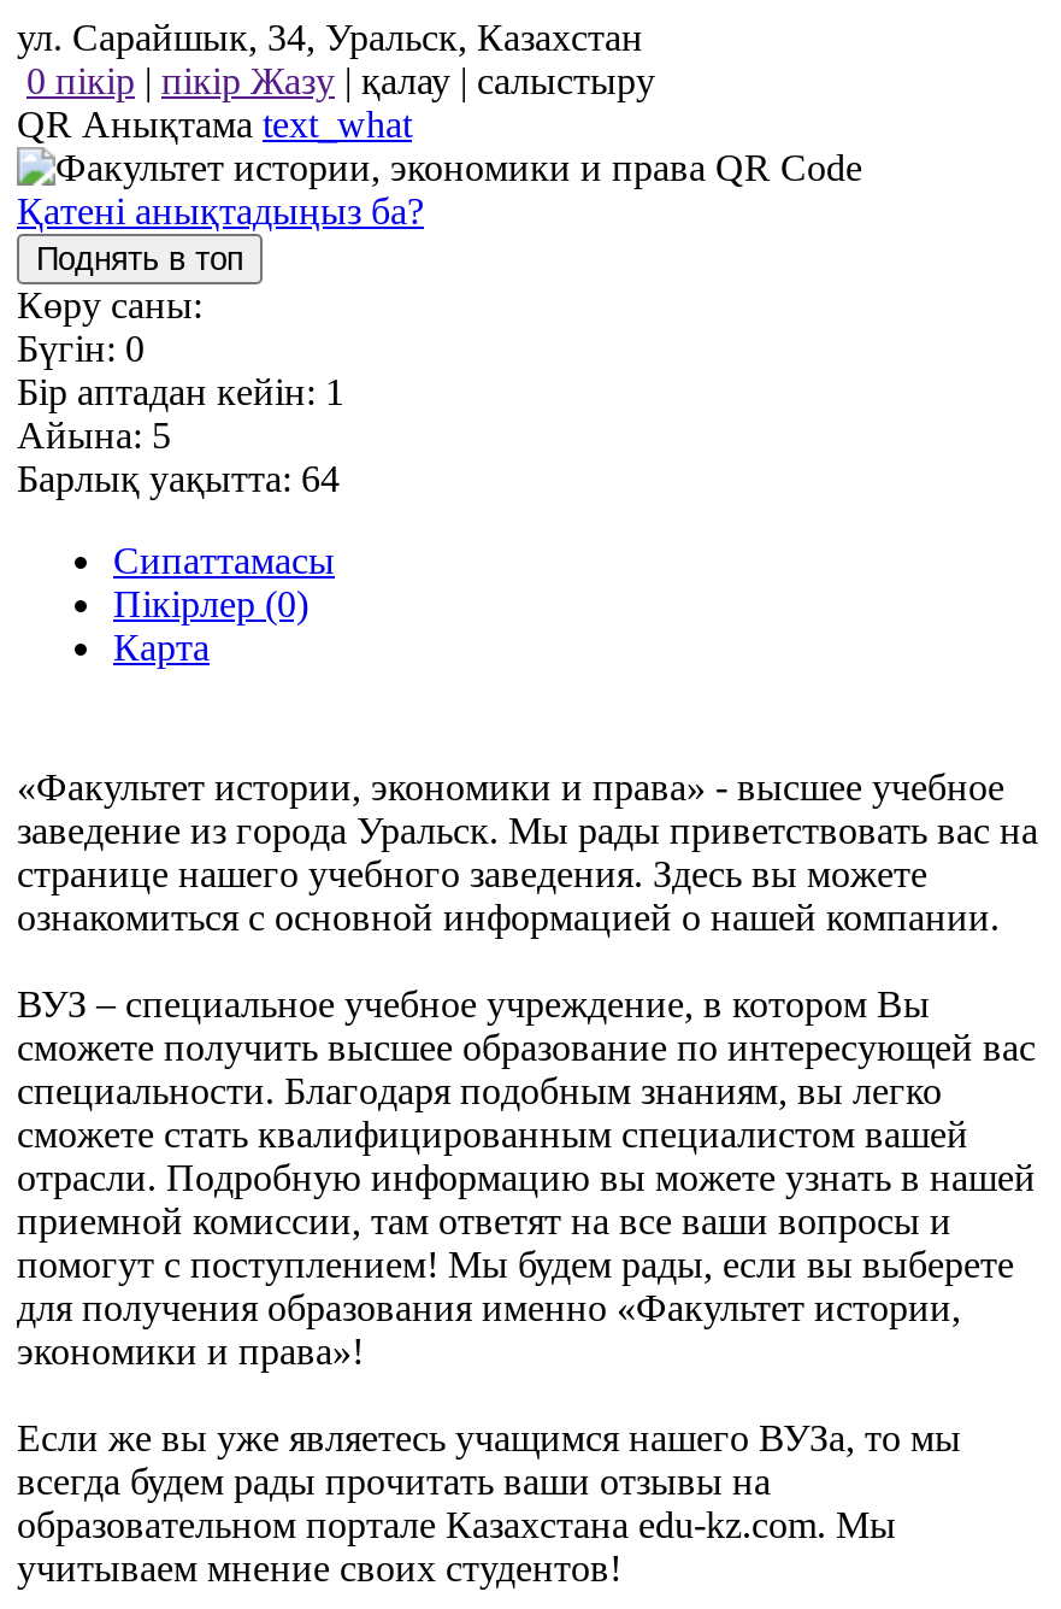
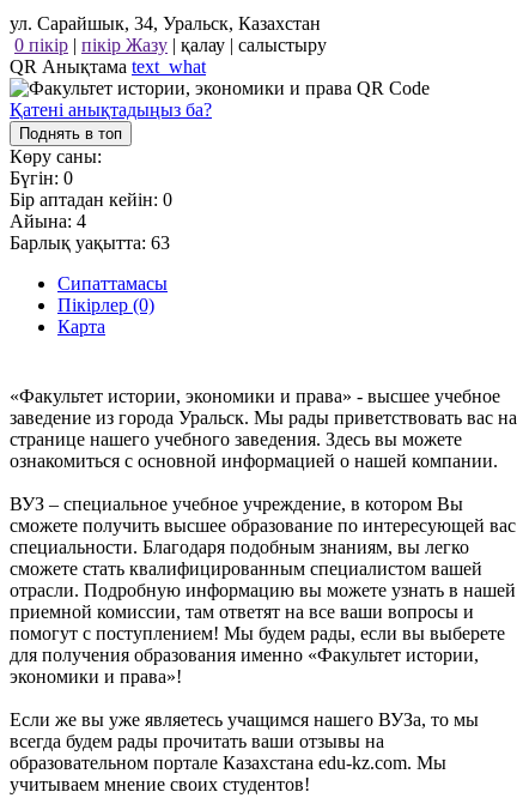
[17,371,344,412] Бір аптадан кейін: 1 -> [10,189,172,209] Бір аптадан кейін: 0
[17,414,171,455] Айына: 5 -> [10,211,86,231] Айына: 4
[17,458,340,498] Барлық уақытта: 64 -> [10,232,170,253] Барлық уақытта: 63

